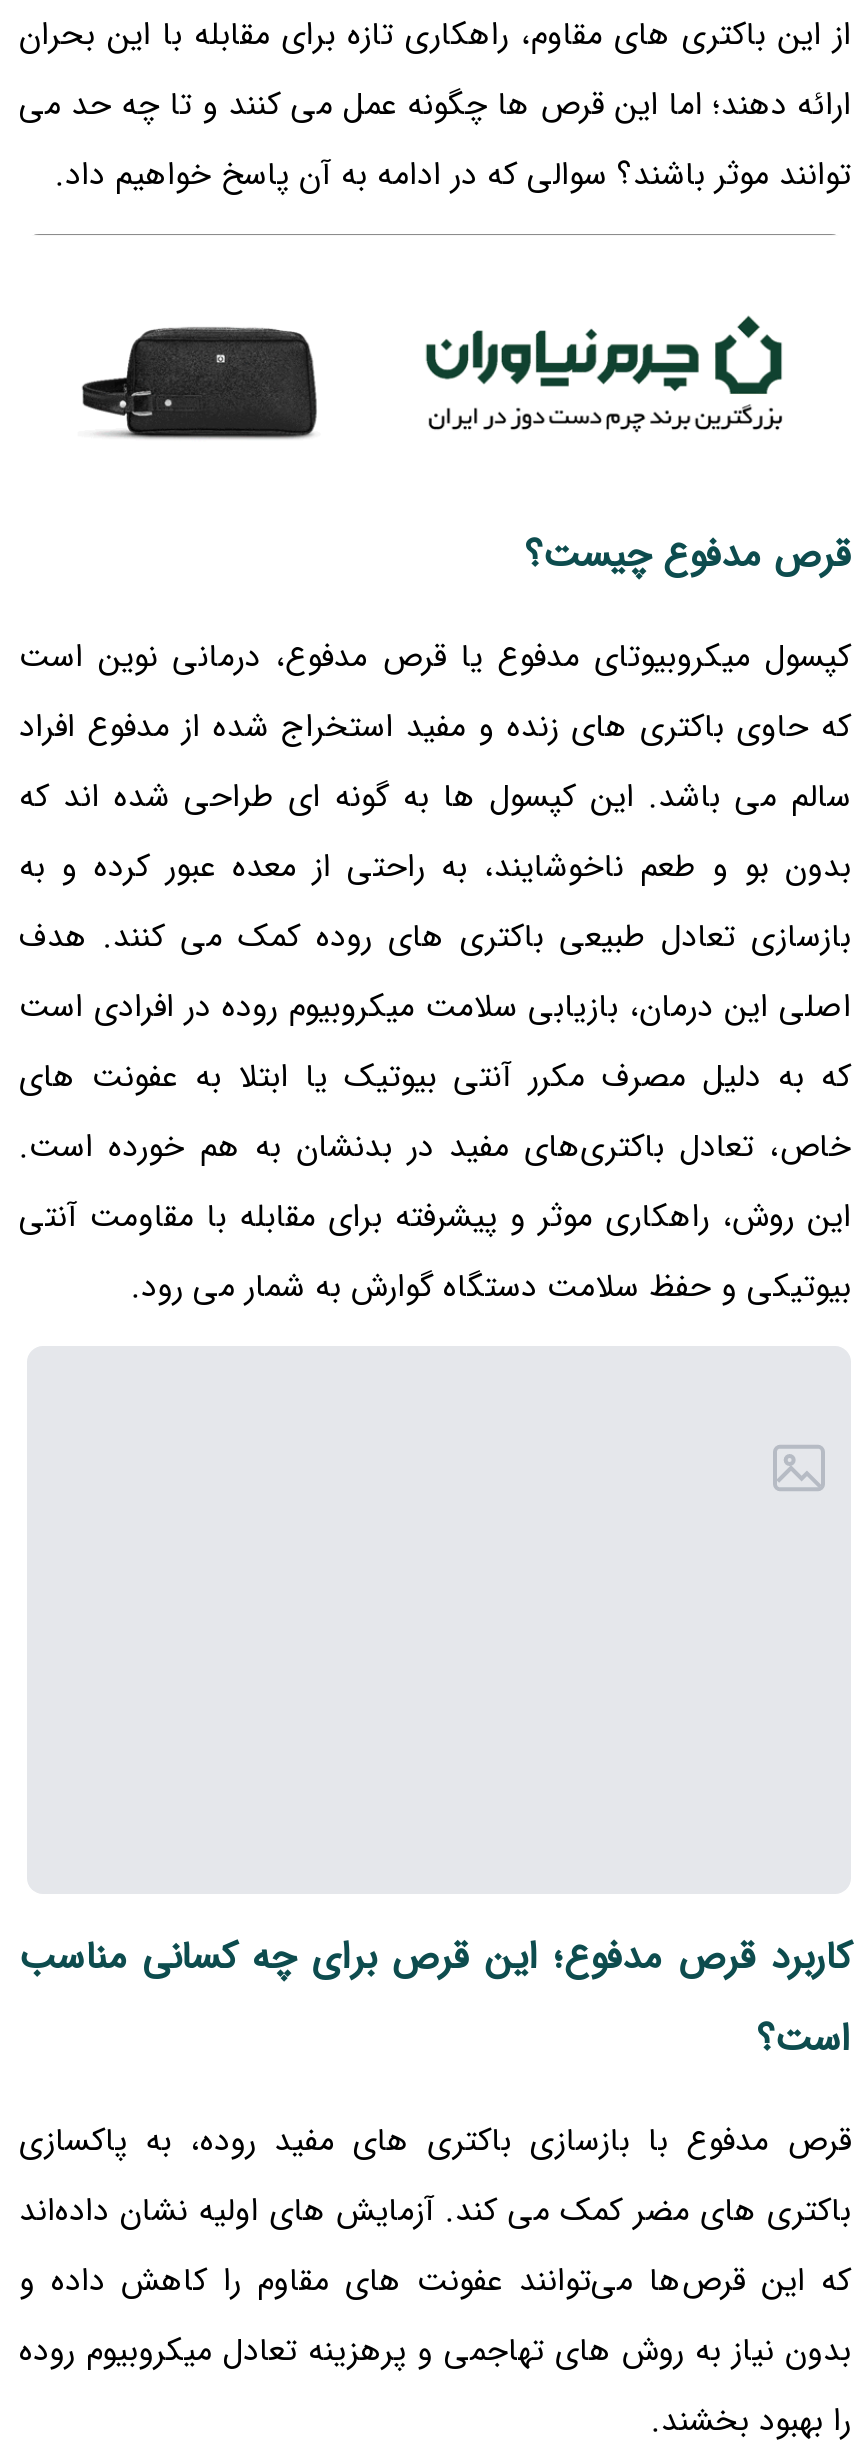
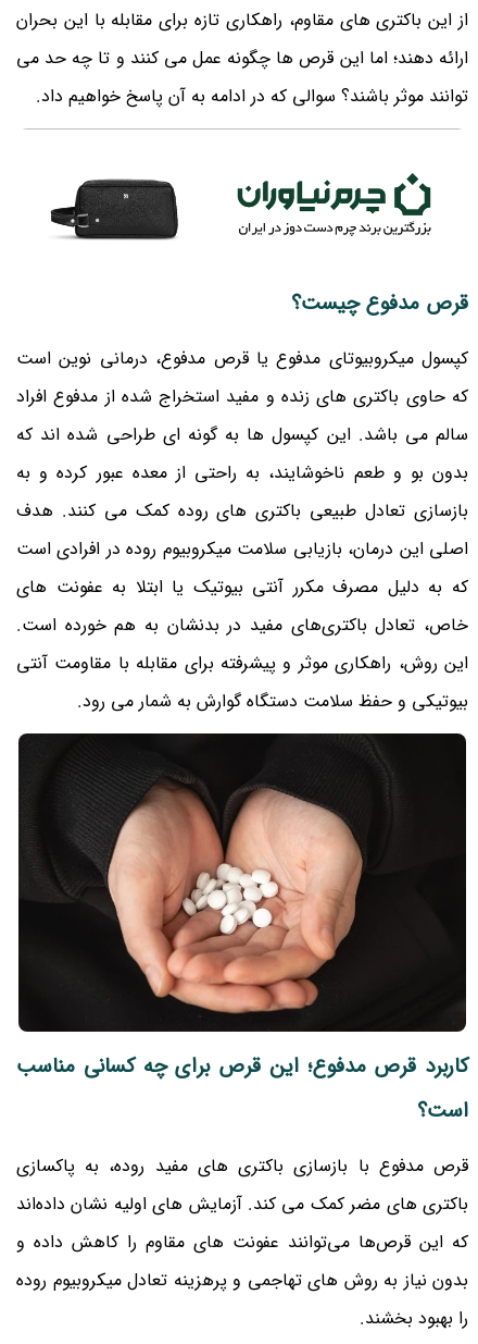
none -> [17,732,467,1033] [image]

